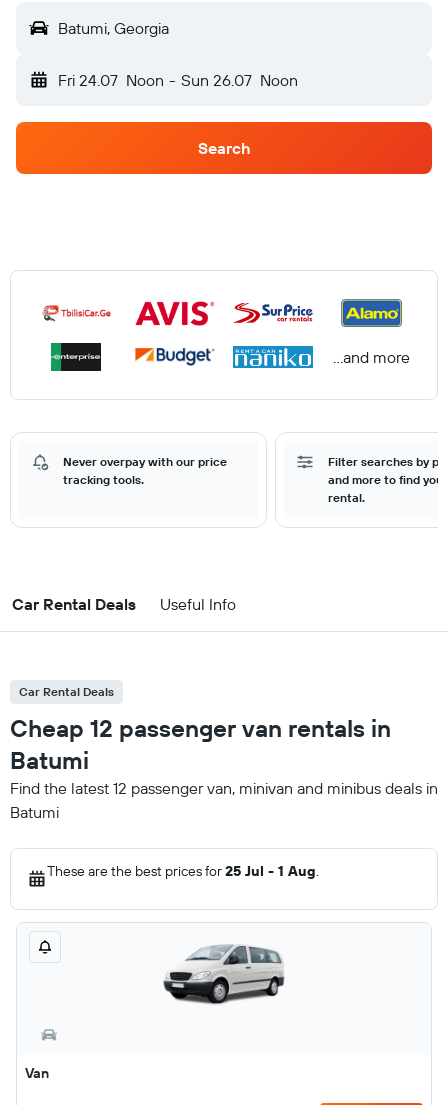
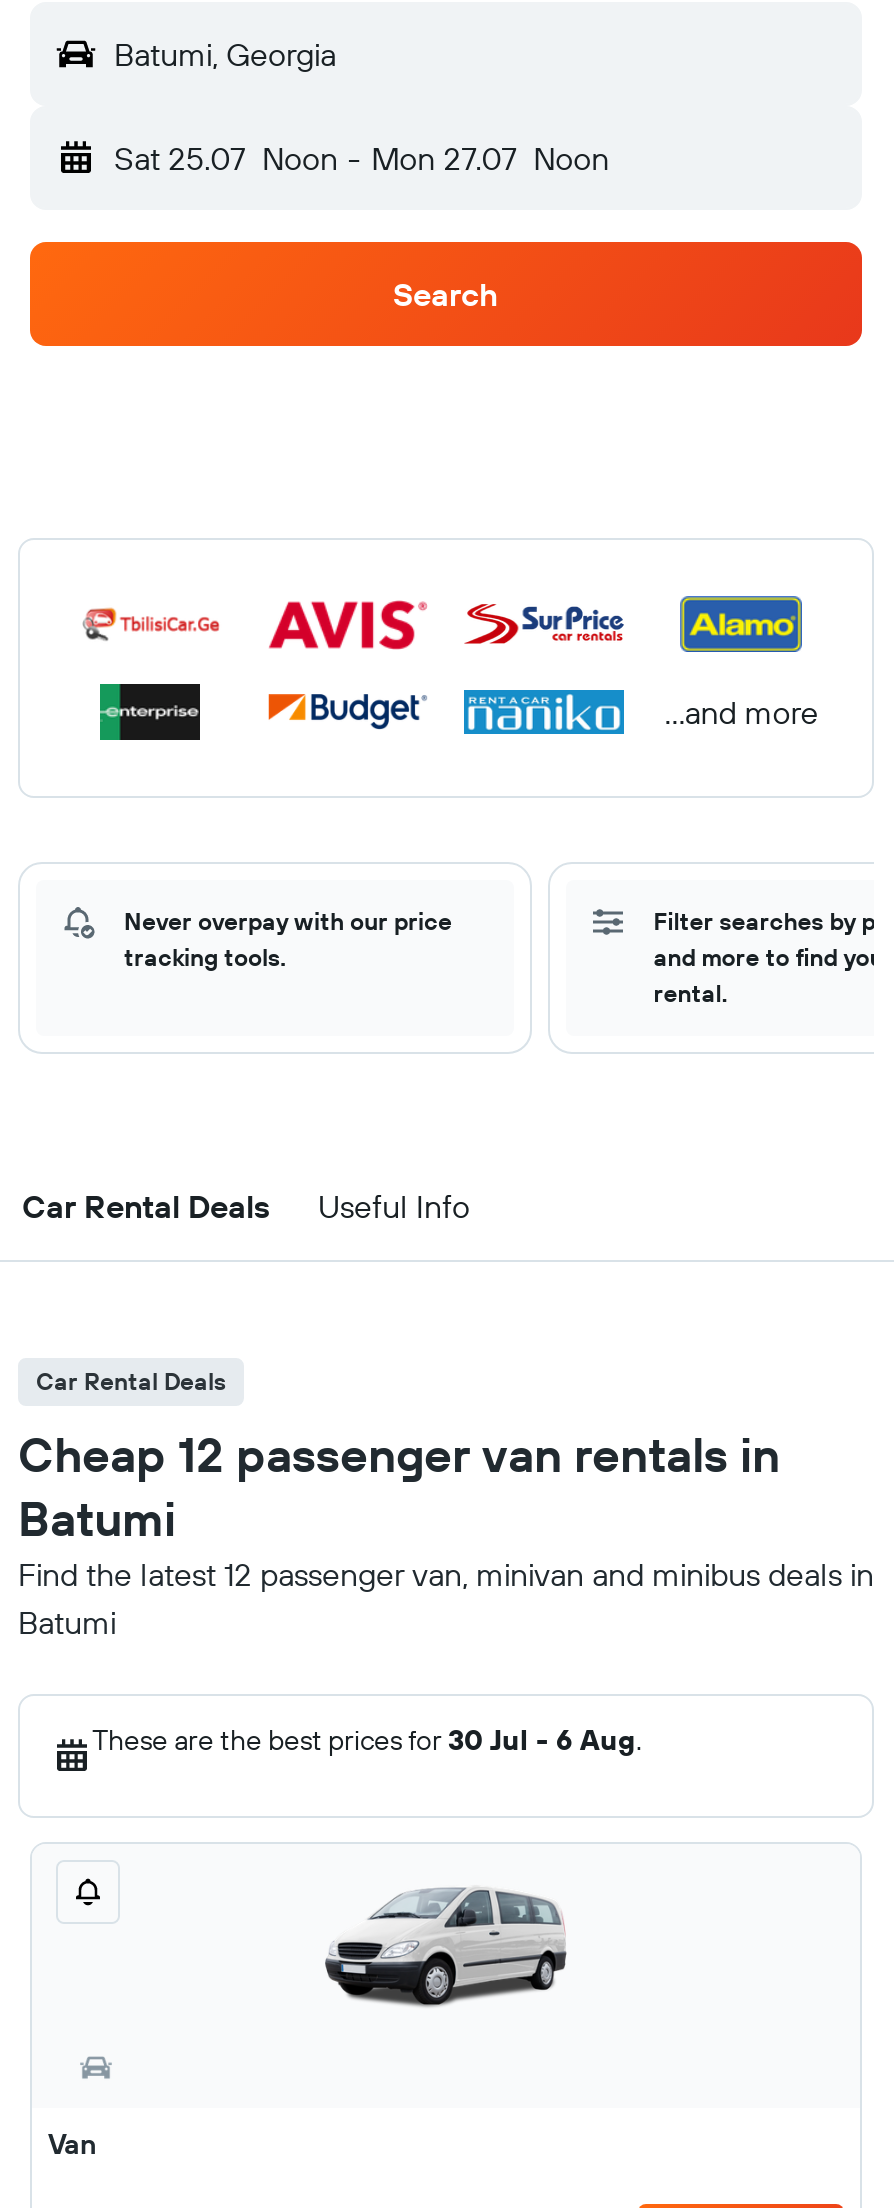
[58,70,298,90] Fri 24.07 Noon - Sun 26.07 Noon -> [114,138,609,178] Sat 25.07 Noon - Mon 27.07 Noon
[47,862,319,880] These are the best prices for 25 Jul - 1 Aug. -> [92,1722,642,1758] These are the best prices for 30 Jul - 6 Aug.

